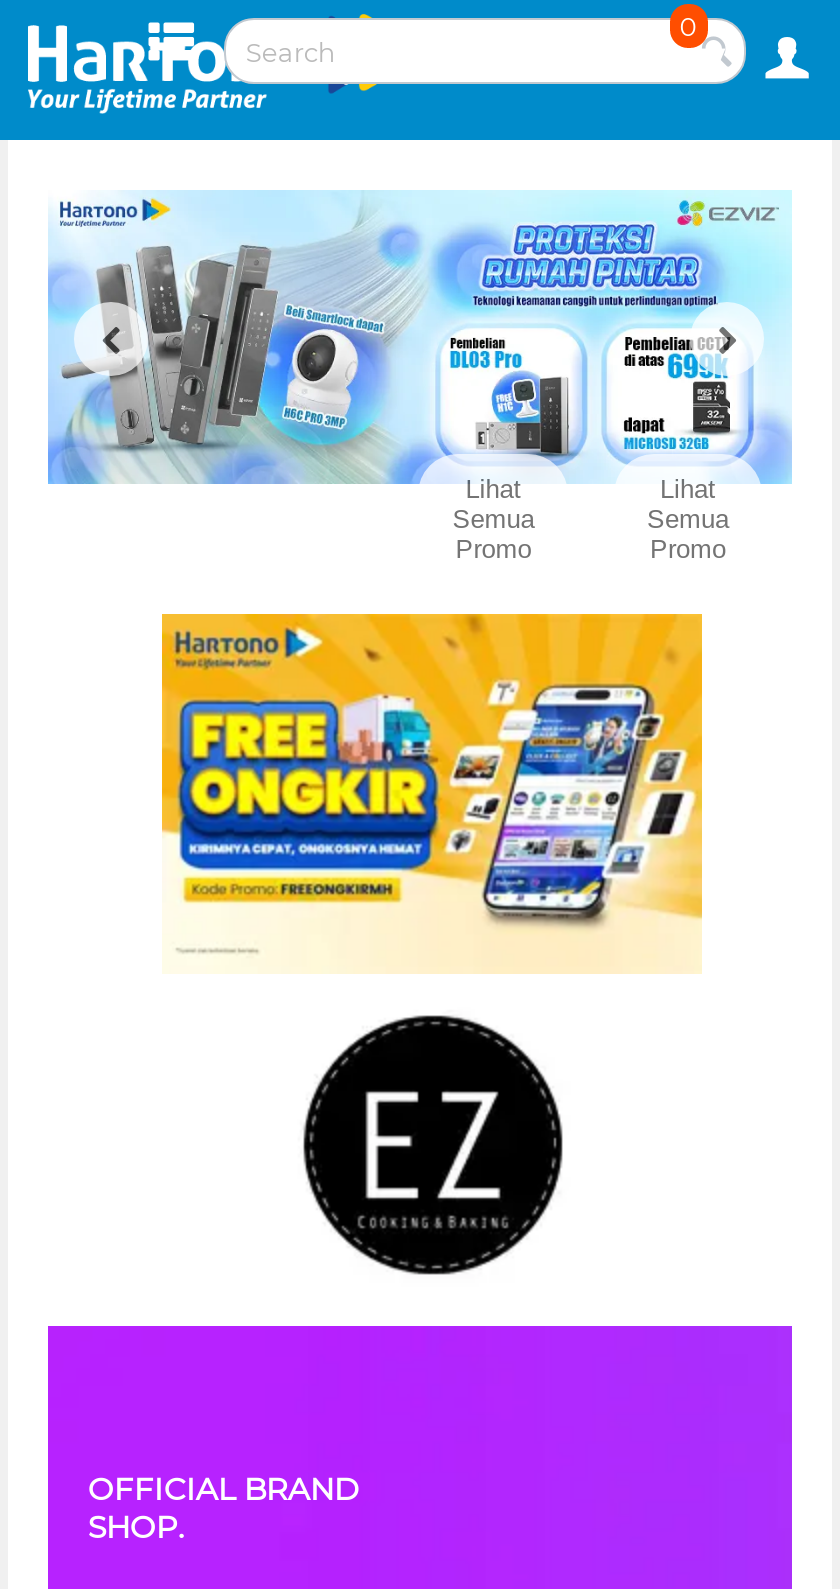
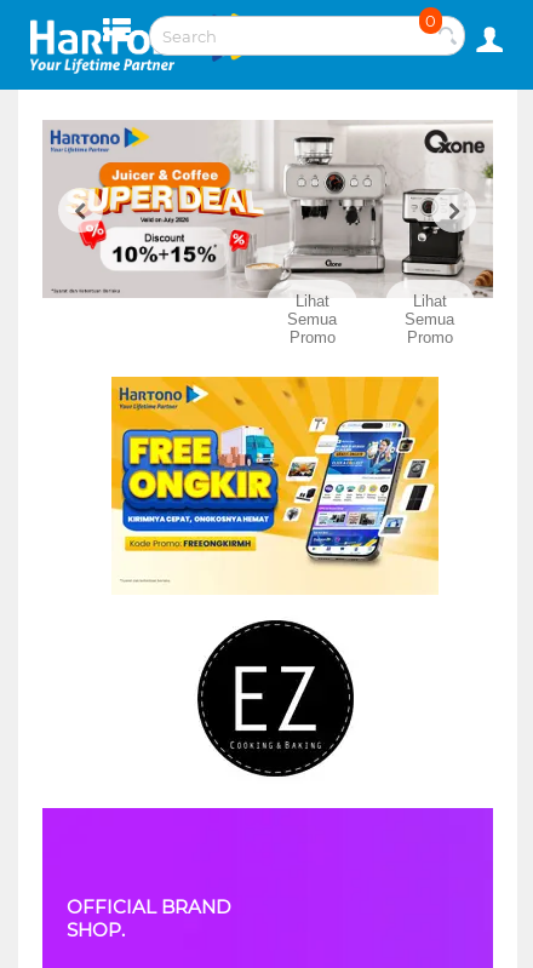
[46,190,792,486] [image] -> [42,120,494,299] [image]

